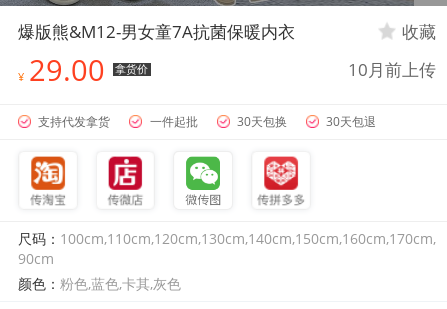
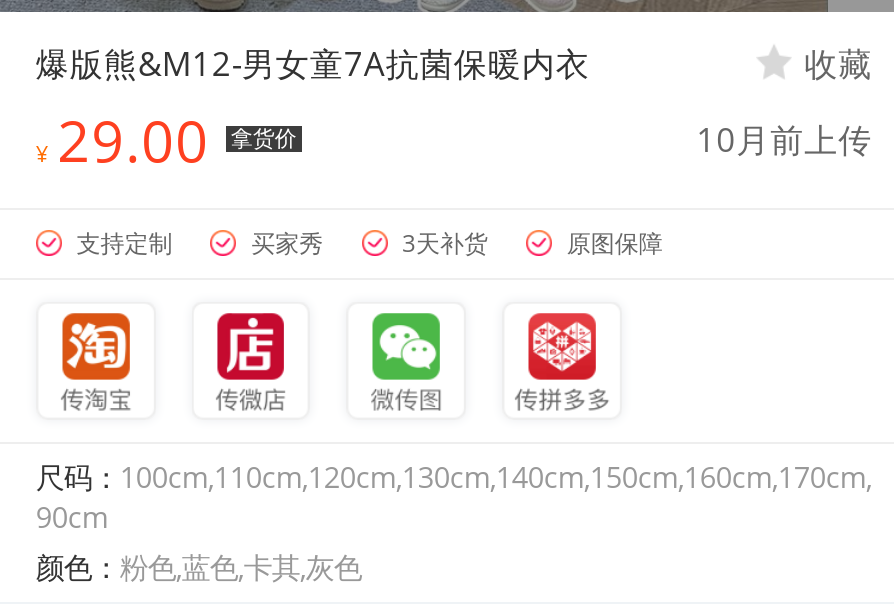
[38,113,376,129] 支持代发拿货 | 一件起批 | 30天包换 | 30天包退 -> [76,226,663,258] 支持定制 | 买家秀 | 3天补货 | 原图保障

